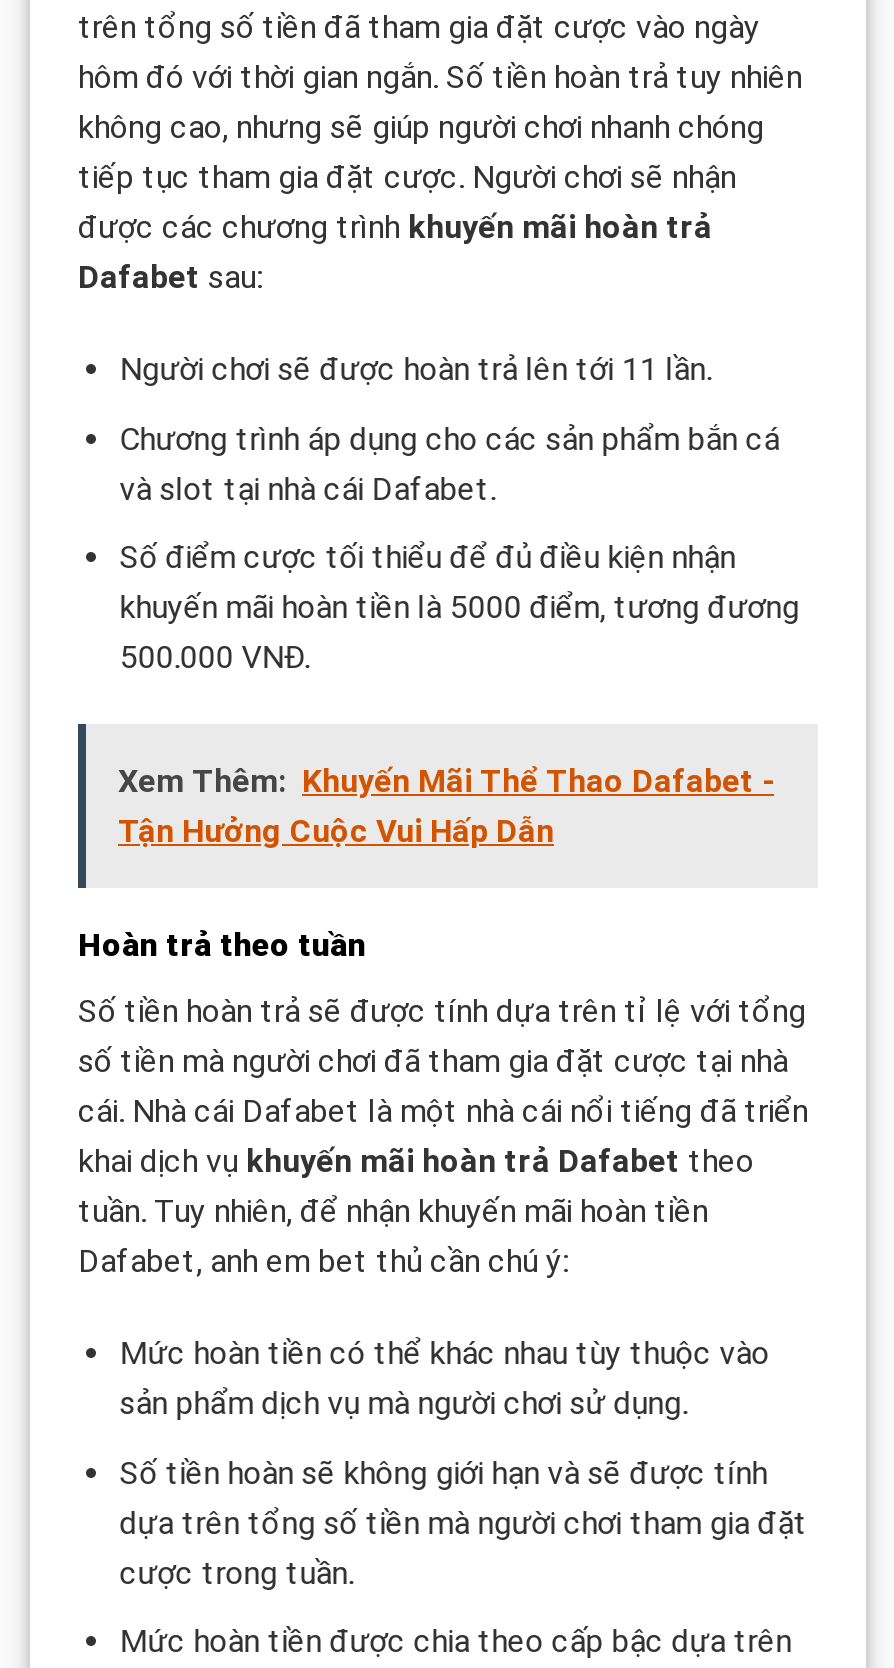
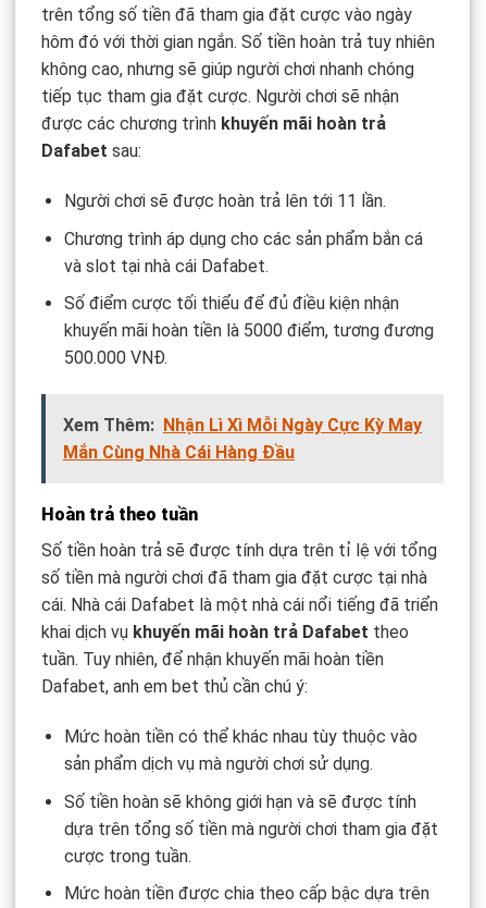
[118,762,774,850] Xem Thêm: Khuyến Mãi Thể Thao Dafabet - | Tận Hưởng Cuộc Vui Hấp Dẫn -> [63,415,422,463] Xem Thêm: Nhận Lì Xì Mỗi Ngày Cực Kỳ May | Mắn Cùng Nhà Cái Hàng Đầu

